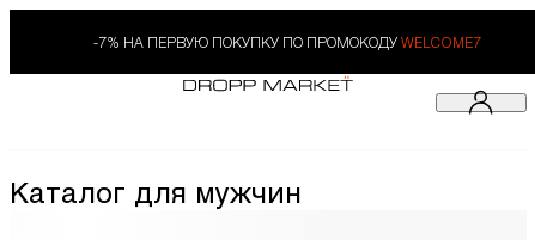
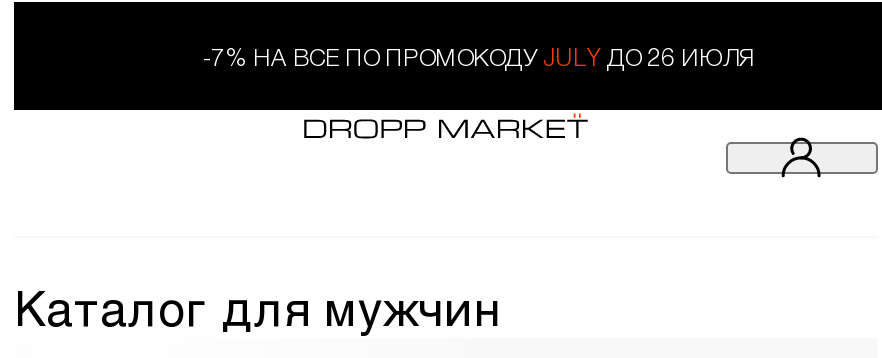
[93,33,481,50] -7% НА ПЕРВУЮ ПОКУПКУ ПО ПРОМОКОДУ WELCOME7 -> [203,42,753,70] -7% НА ВСЕ ПО ПРОМОКОДУ JULY ДО 26 ИЮЛЯ

